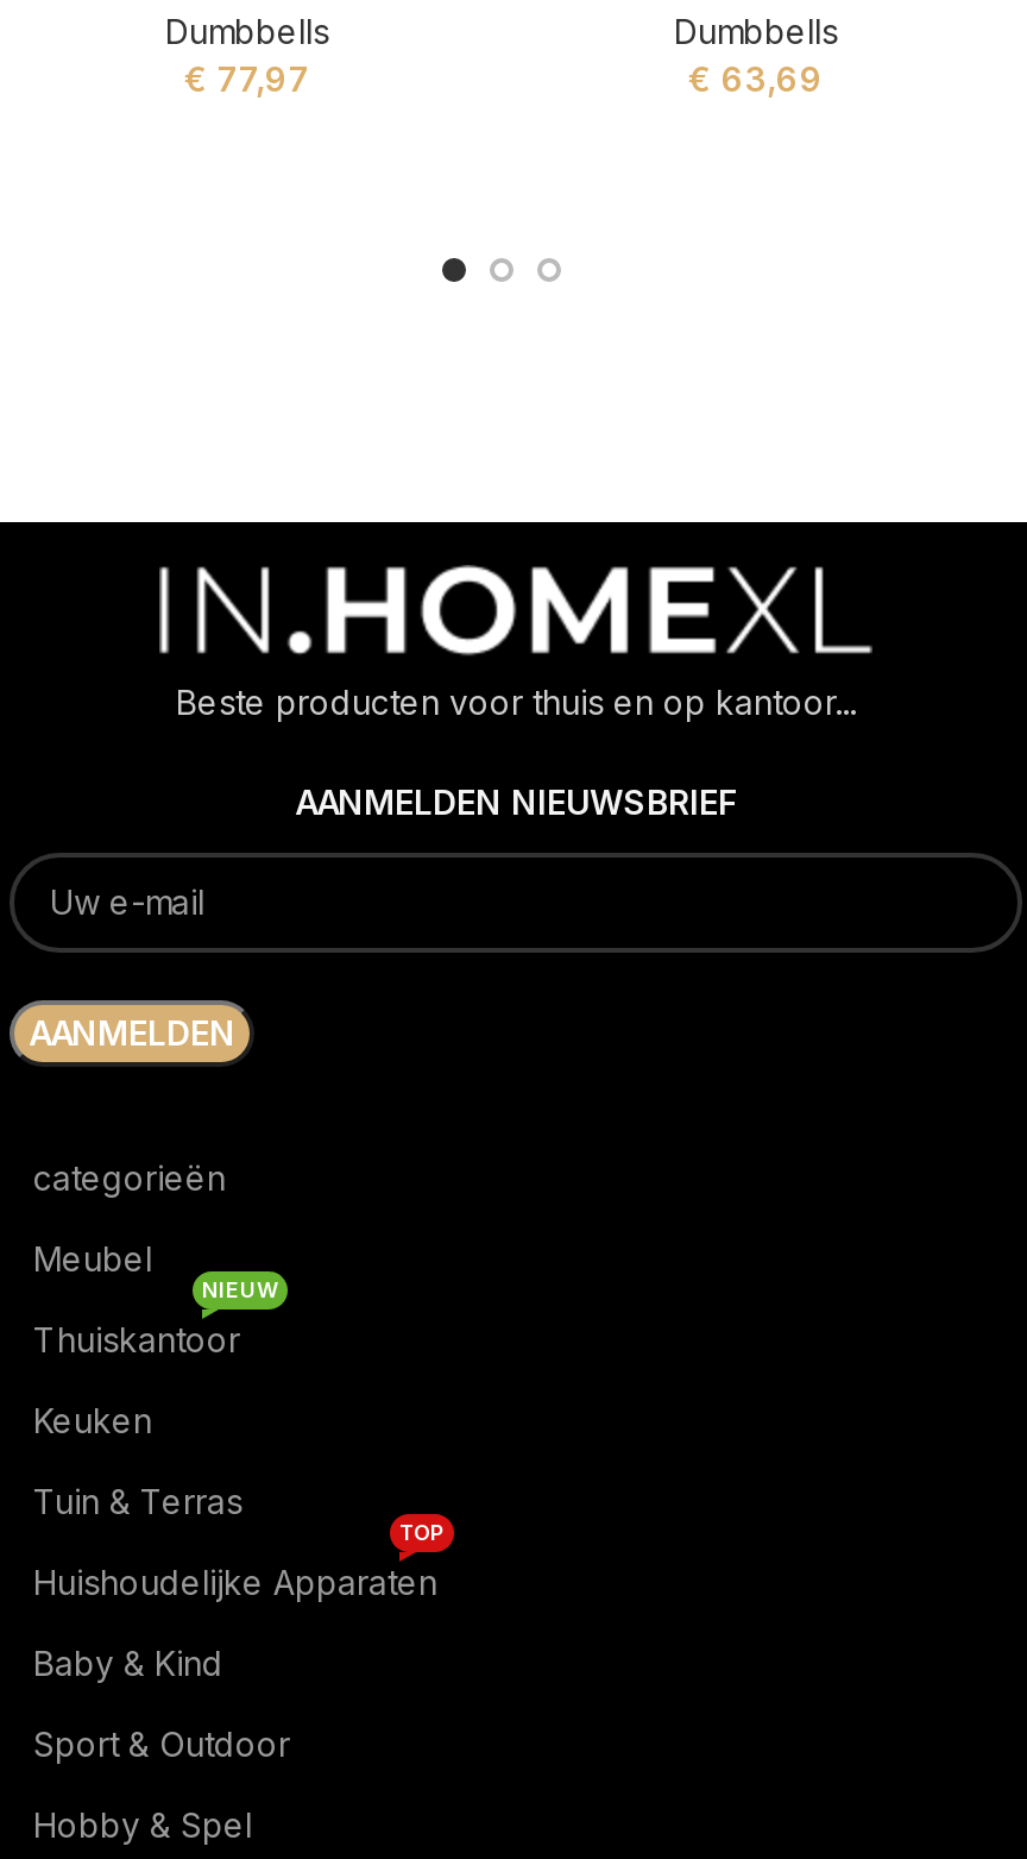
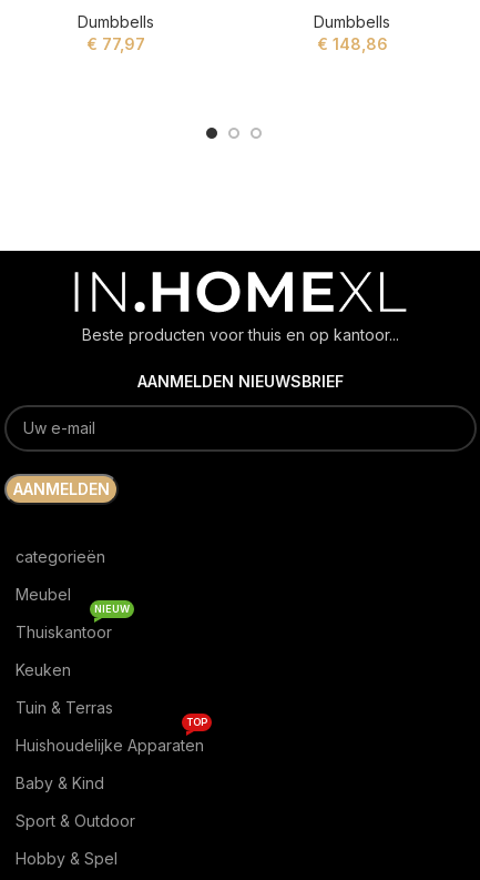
[688,58,824,99] €63,69 -> [317,34,388,53] €148,86

